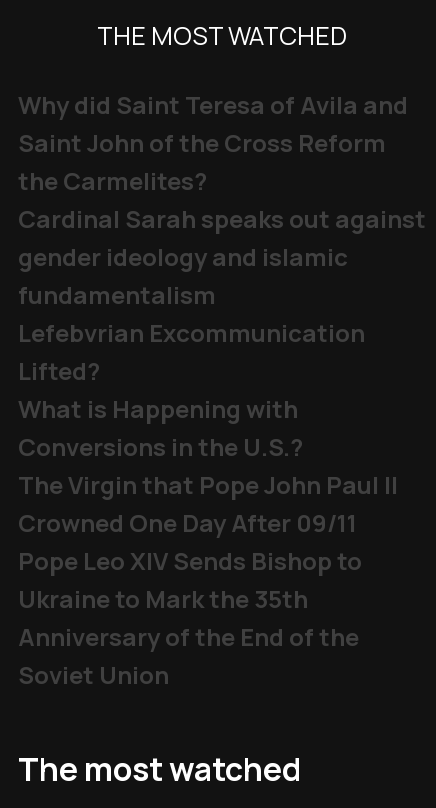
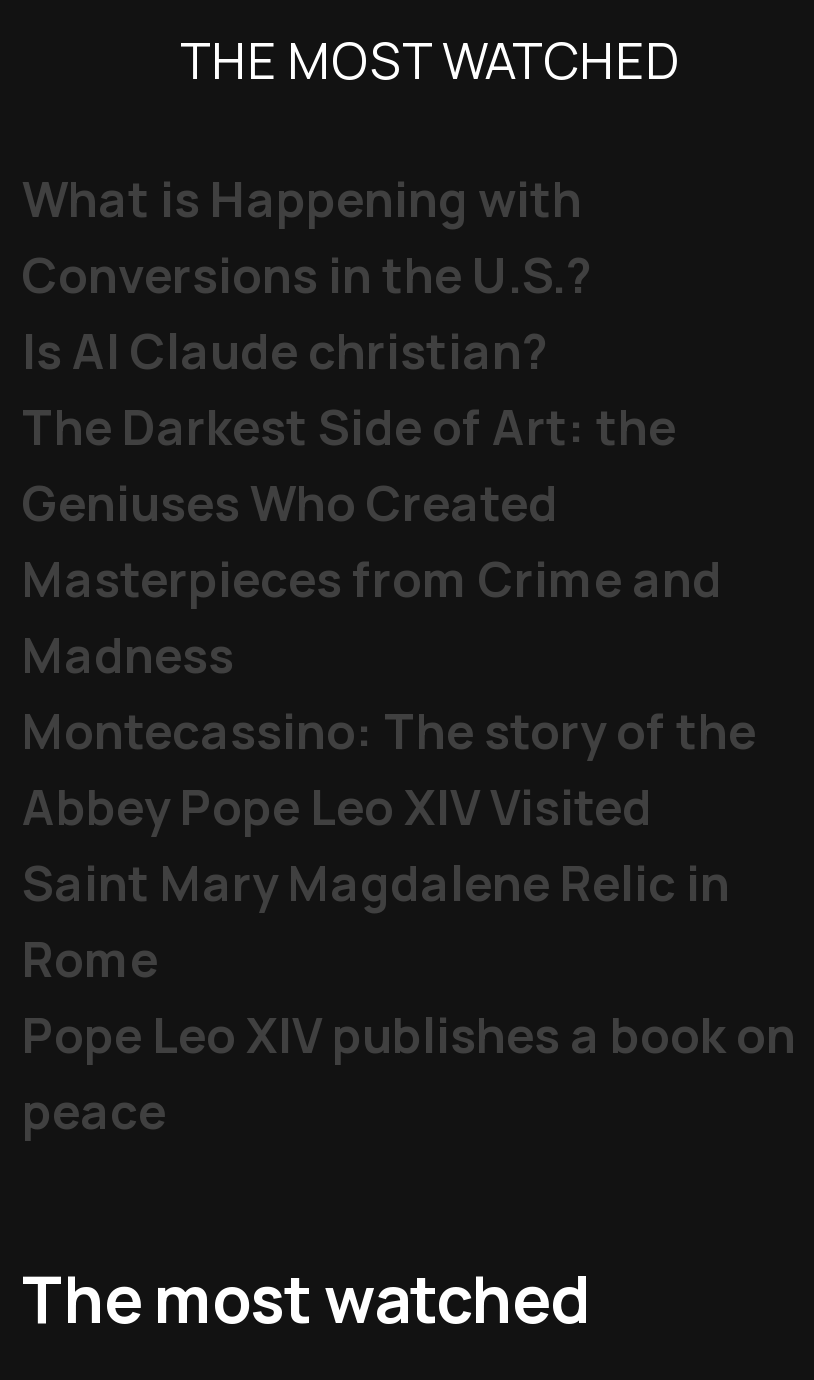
[18,88,426,387] Why did Saint Teresa of Avila and | Saint John of the Cross Reform | the Carmelites? | Cardinal Sarah speaks out against | gender ideology and islamic | fundamentalism | Lefebvrian Excommunication | Lifted? -> none
moved [18,392,303,463] -> [22,165,592,307]: What is Happening with | Conversions in the U.S.?
[18,468,398,691] The Virgin that Pope John Paul II | Crowned One Day After 09/11 | Pope Leo XIV Sends Bishop to | Ukraine to Mark the 35th | Anniversary of the End of the | Soviet Union -> [22,317,796,1143] Is AI Claude christian? | The Darkest Side of Art: the | Geniuses Who Created | Masterpieces from Crime and | Madness | Montecassino: The story of the | Abbey Pope Leo XIV Visited | Saint Mary Magdalene Relic in | Rome | Pope Leo XIV publishes a book on | peace

